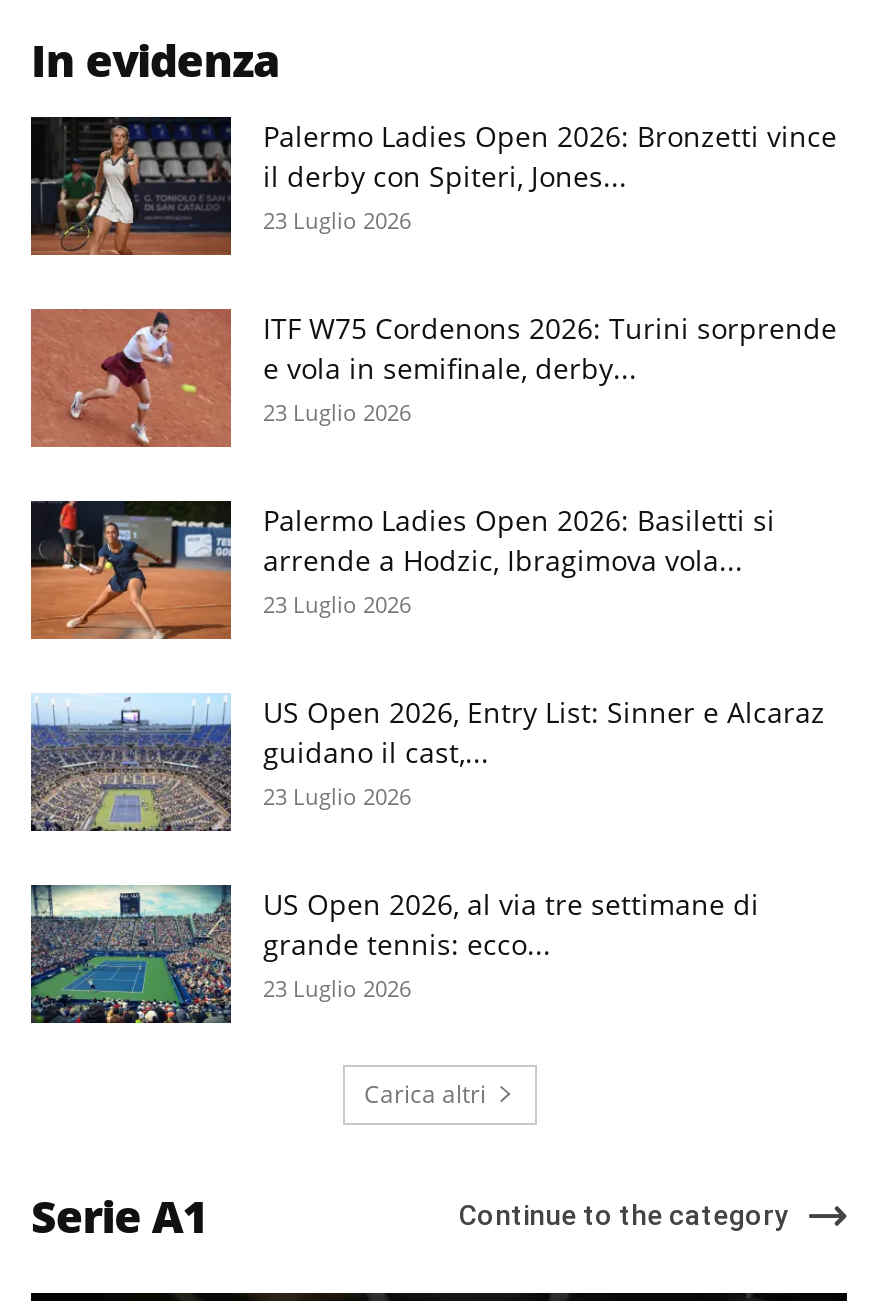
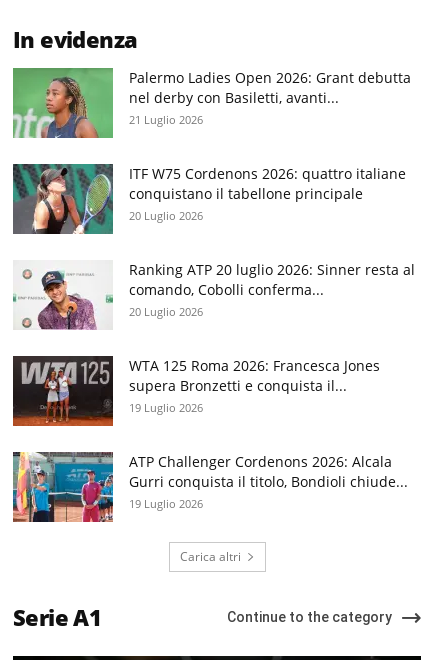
[29,115,837,257] [image] | Palermo Ladies Open 2026: Bronzetti vince | il derby con Spiteri, Jones... | 23 Luglio 2026 -> [12,67,411,139] [image] | Palermo Ladies Open 2026: Grant debutta | nel derby con Basiletti, avanti... | 21 Luglio 2026
[29,307,837,449] [image] | ITF W75 Cordenons 2026: Turini sorprende | e vola in semifinale, derby... | 23 Luglio 2026 -> [12,163,406,235] [image] | ITF W75 Cordenons 2026: quattro italiane | conquistano il tabellone principale | 20 Luglio 2026
[29,499,775,641] [image] | Palermo Ladies Open 2026: Basiletti si | arrende a Hodzic, Ibragimova vola... | 23 Luglio 2026 -> [12,260,415,330] [image] | Ranking ATP 20 luglio 2026: Sinner resta al | comando, Cobolli conferma... | 20 Luglio 2026
[29,693,825,833] [image] | US Open 2026, Entry List: Sinner e Alcaraz | guidano il cast,... | 23 Luglio 2026 -> [12,355,380,427] [image] | WTA 125 Roma 2026: Francesca Jones | supera Bronzetti e conquista il... | 19 Luglio 2026
[29,883,759,1025] [image] | US Open 2026, al via tre settimane di | grande tennis: ecco... | 23 Luglio 2026 -> [12,451,408,523] [image] | ATP Challenger Cordenons 2026: Alcala | Gurri conquista il titolo, Bondioli chiude... | 19 Luglio 2026

